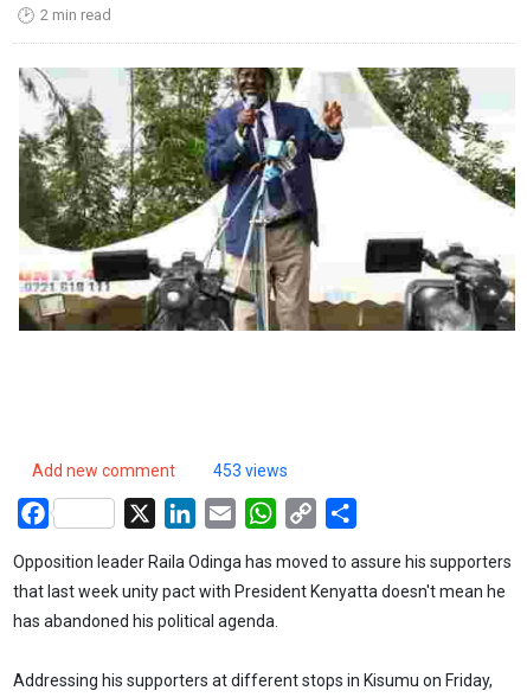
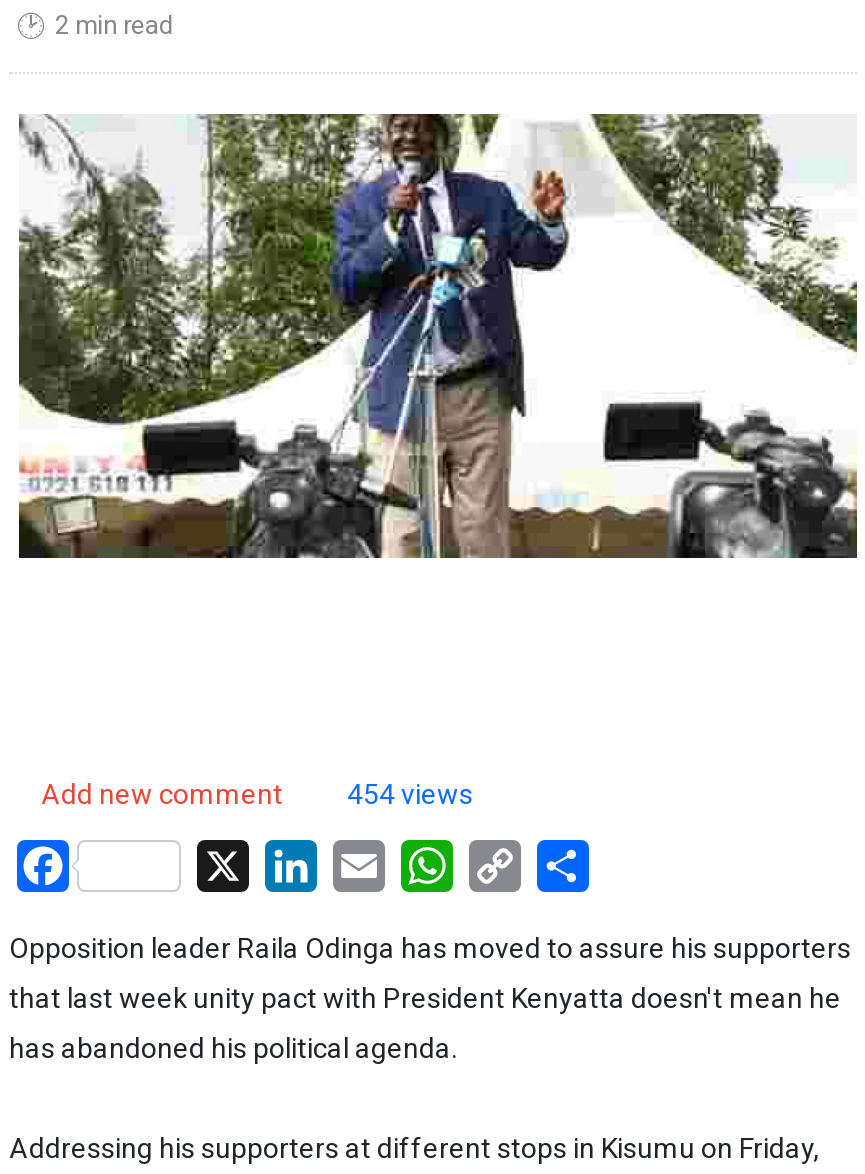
[32,461,288,480] Add new comment 453 views -> [41,778,473,810] Add new comment 454 views

